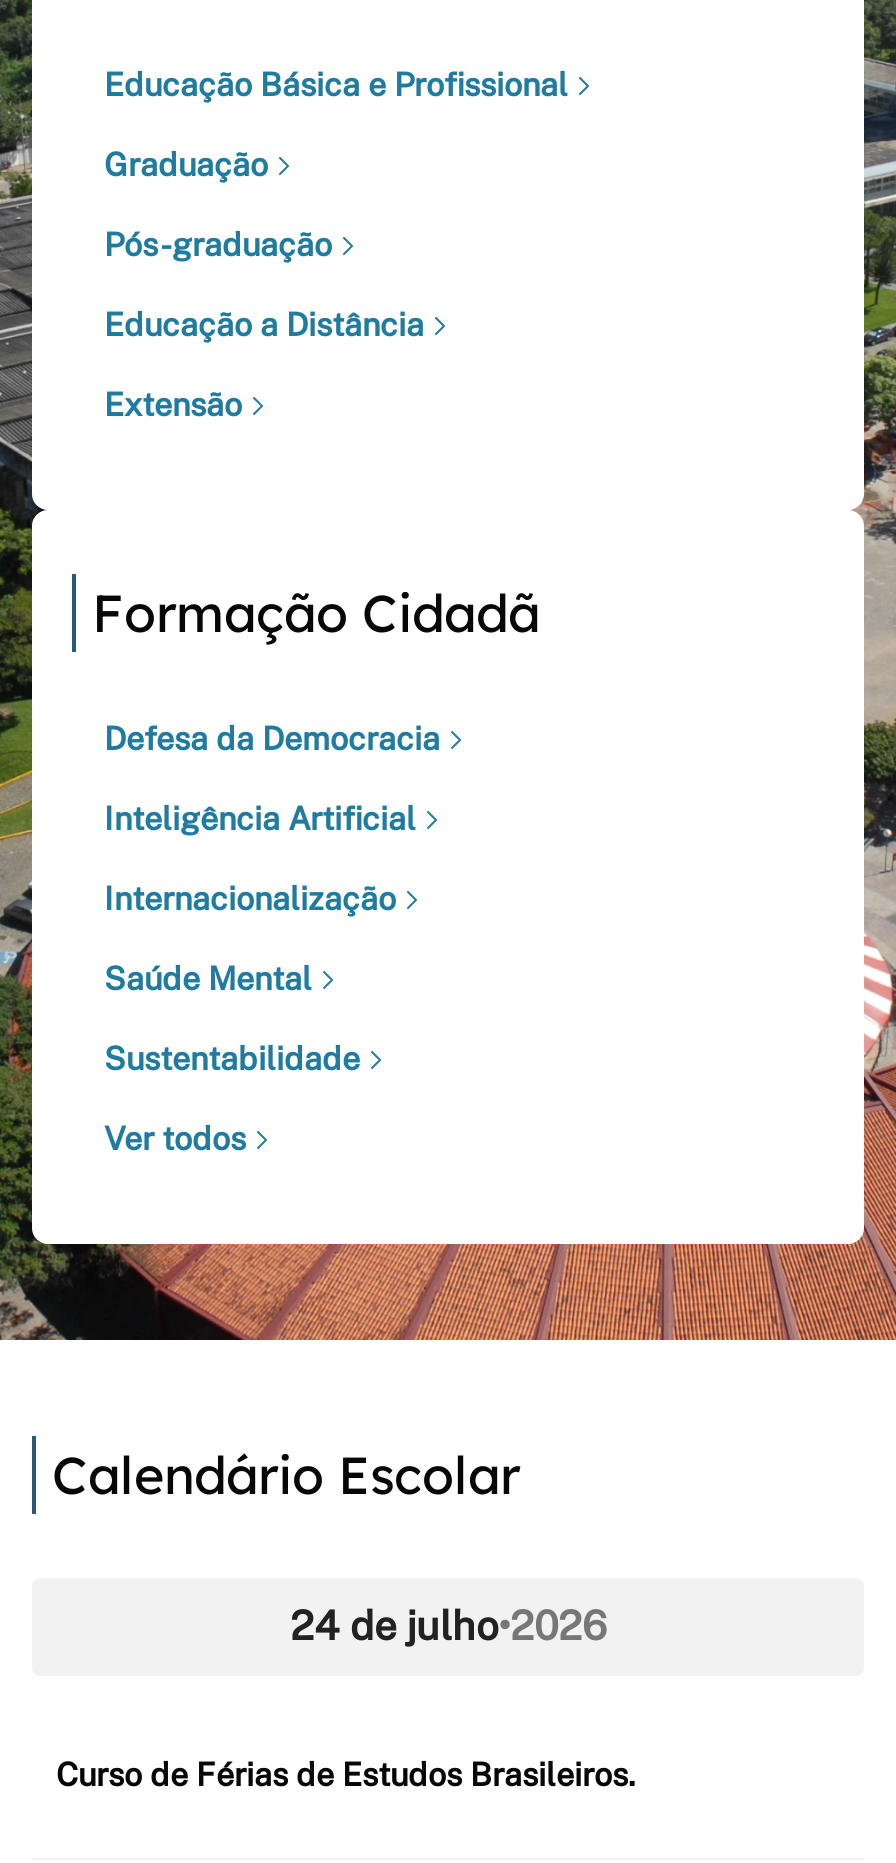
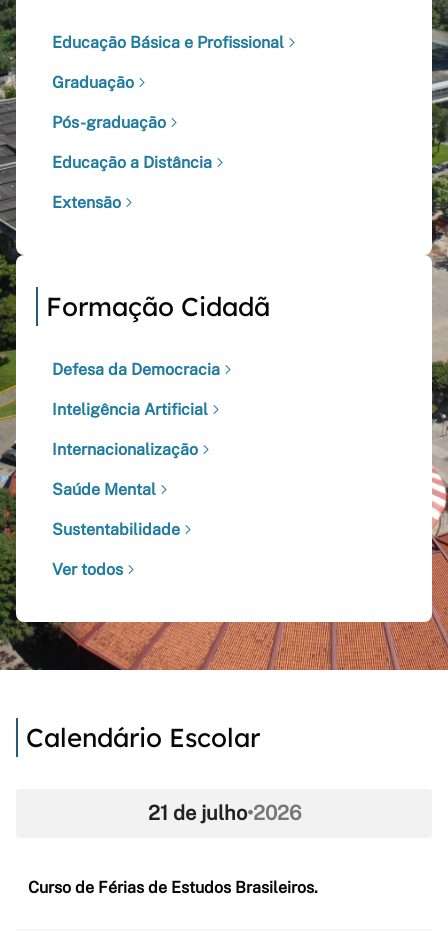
[290,1602,606,1650] 24 de julho•2026 -> [147,801,300,825] 21 de julho•2026

